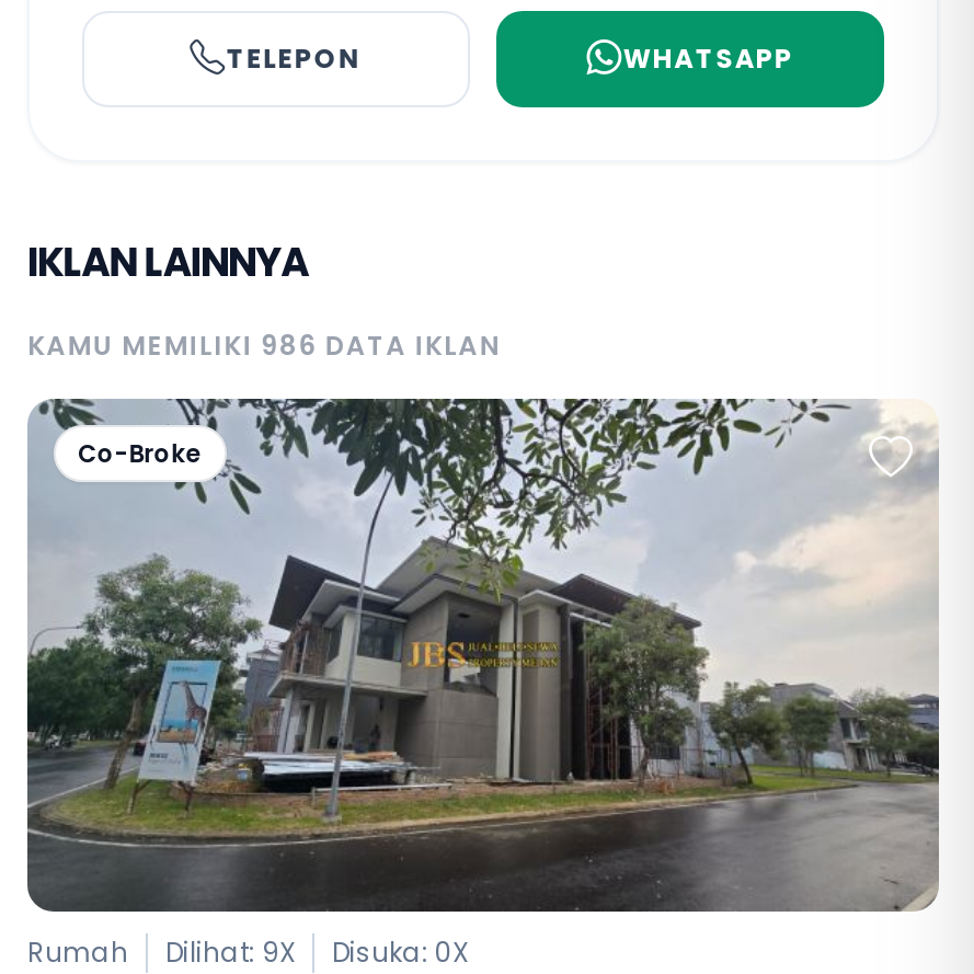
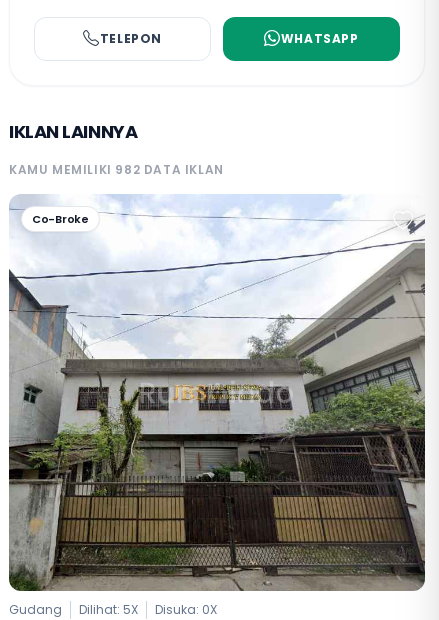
[27,326,500,364] KAMU MEMILIKI 986 DATA IKLAN -> [9,161,224,178] KAMU MEMILIKI 982 DATA IKLAN
[27,397,939,970] [image] | Rumah | Dilihat: 9X -> [9,194,426,618] [image] | Gudang | Dilihat: 5X

